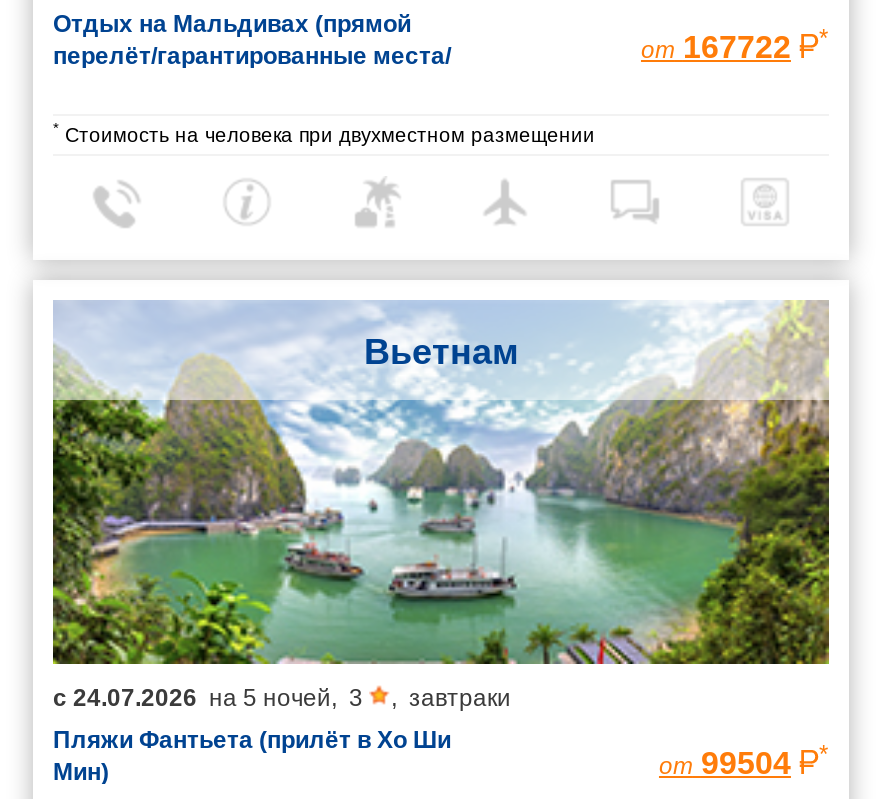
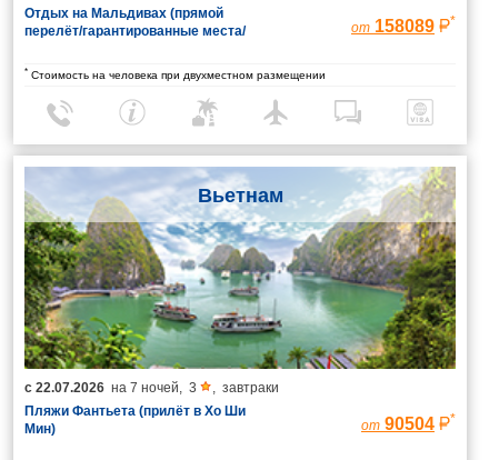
[641,29,791,63] от 167722 -> [351,16,435,35] от 158089
[53,684,511,712] с 24.07.2026 на 5 ночей, 3 , завтраки -> [24,380,279,395] с 22.07.2026 на 7 ночей, 3 , завтраки
[659,746,791,780] от 99504 -> [361,414,435,433] от 90504

